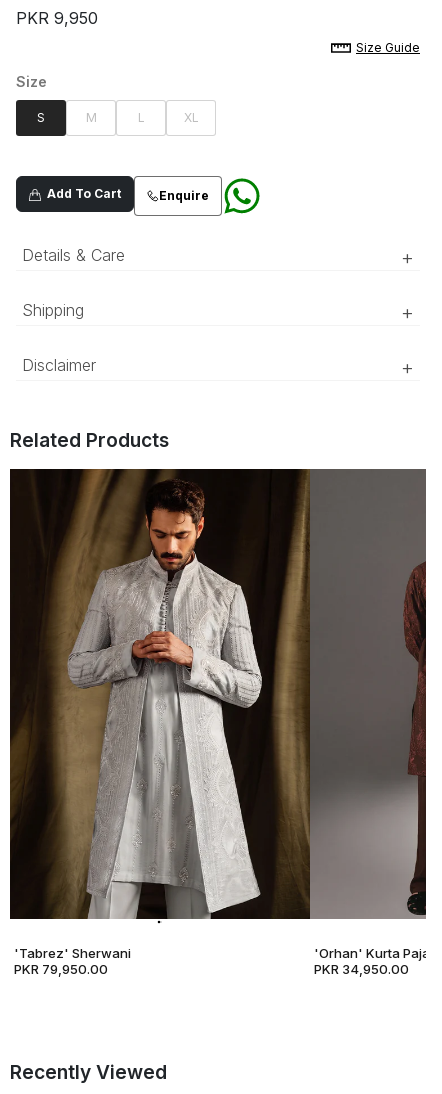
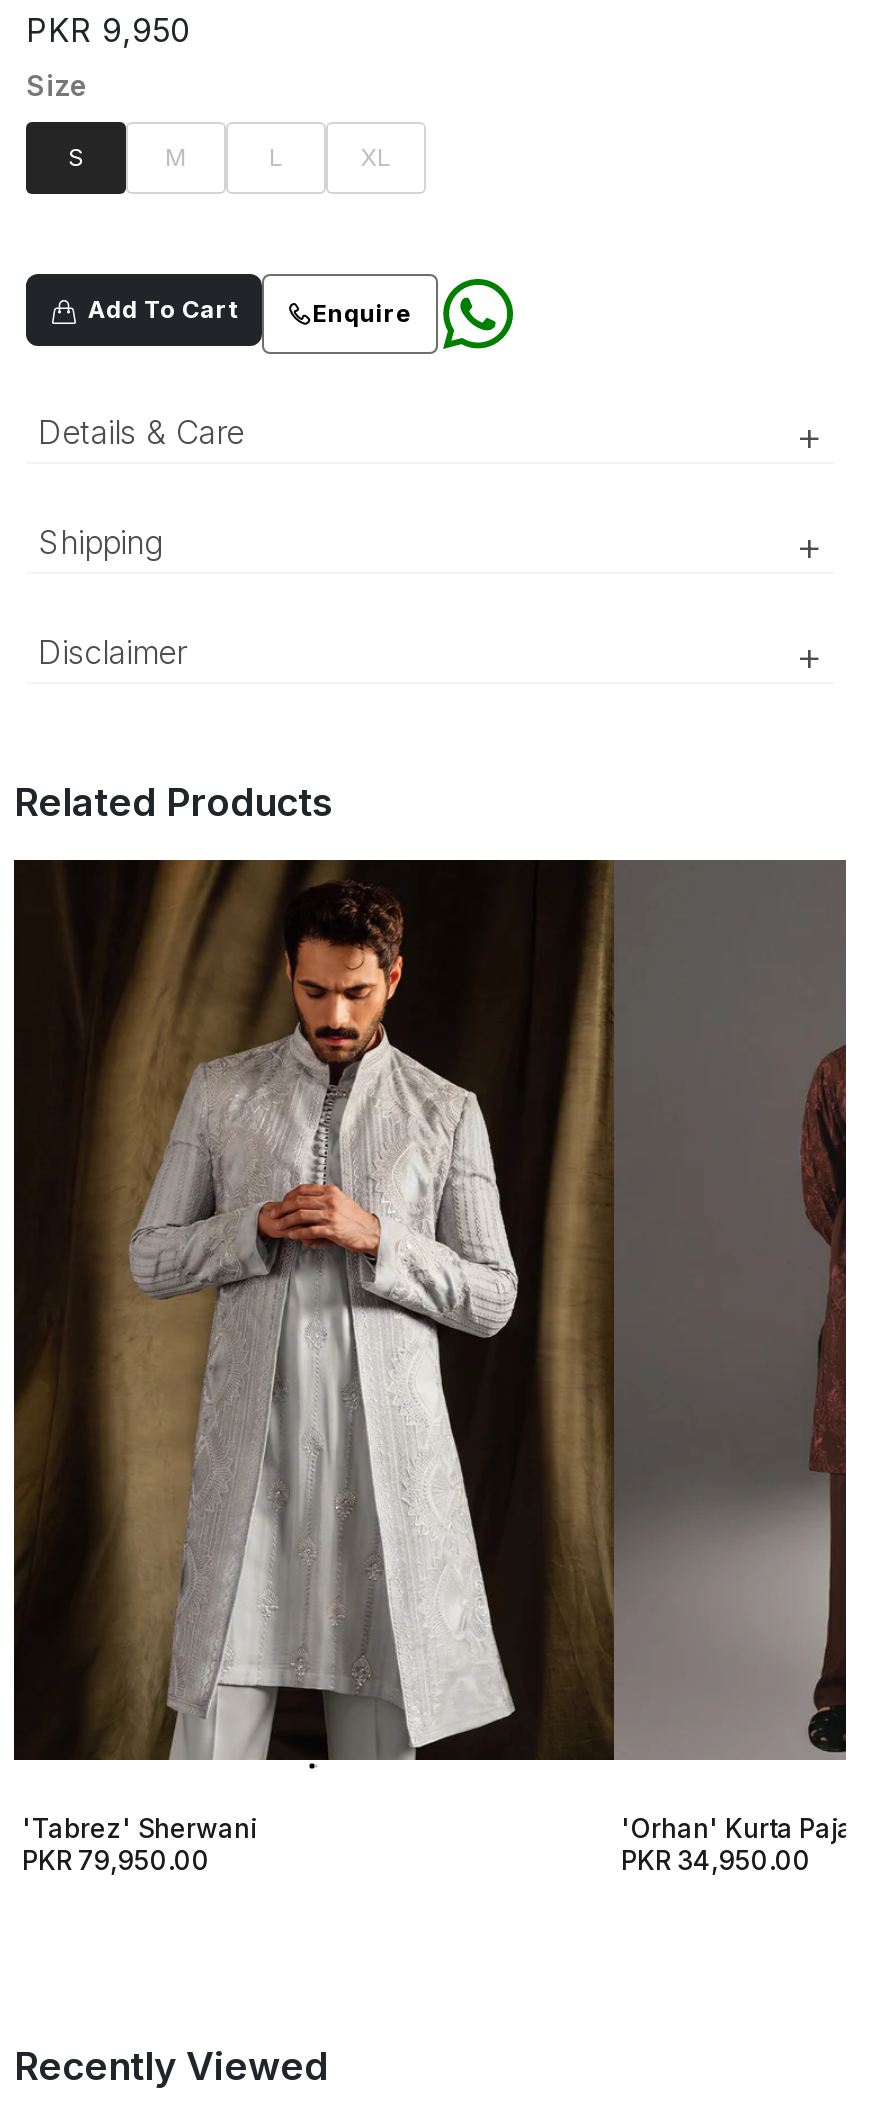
[356,40,420,55] Size Guide -> none

